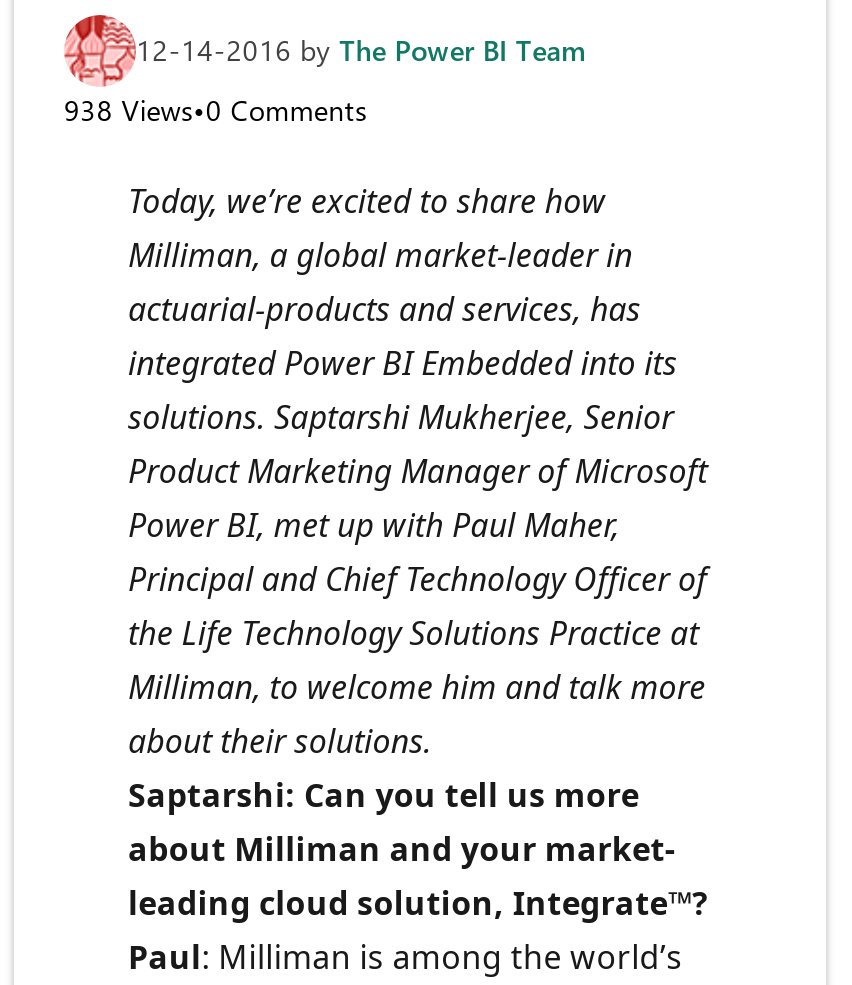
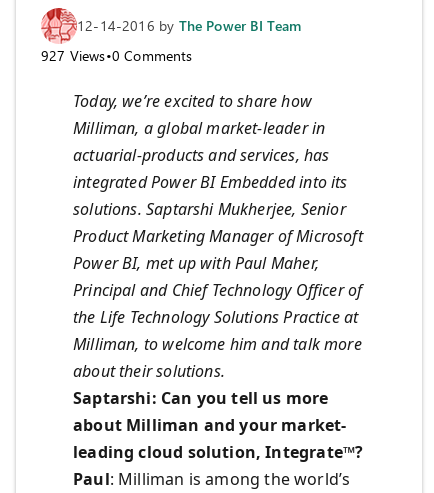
[64,92,367,130] 938 Views•0 Comments -> [41,46,193,65] 927 Views•0 Comments

